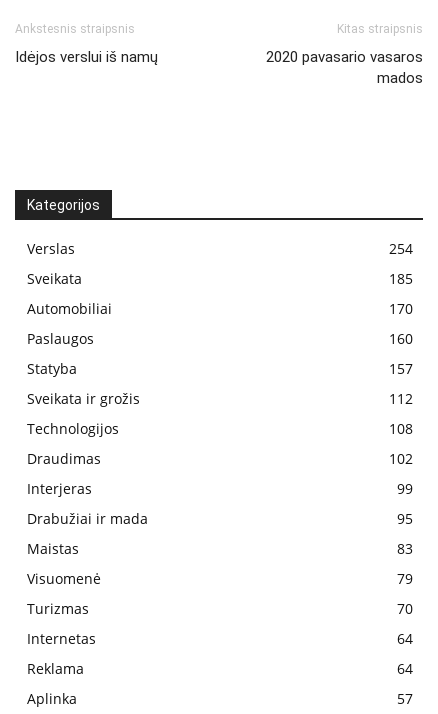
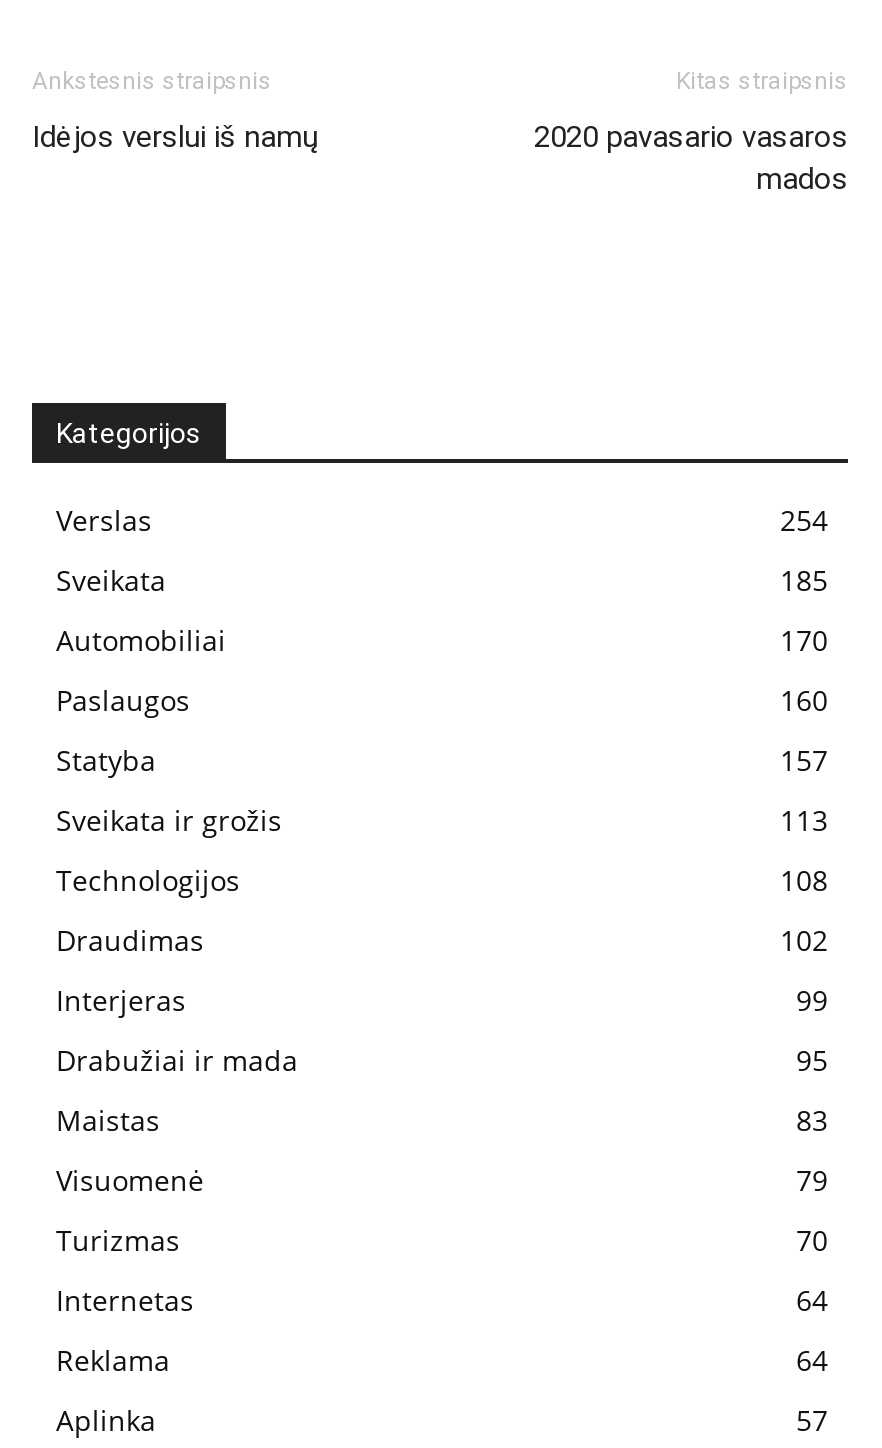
[389,389,413,408] 112 -> [780,801,828,839] 113

